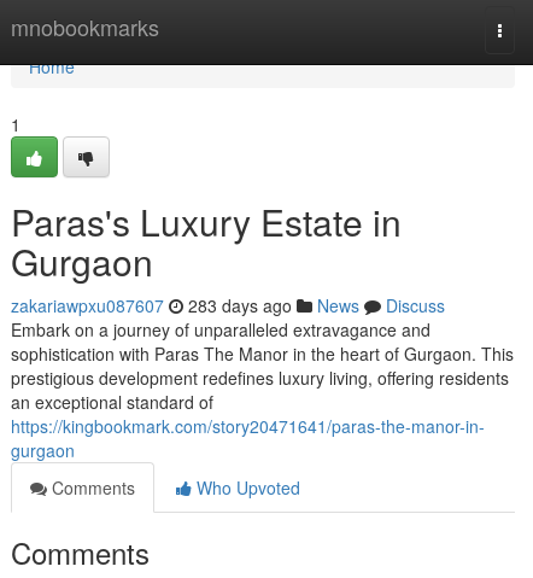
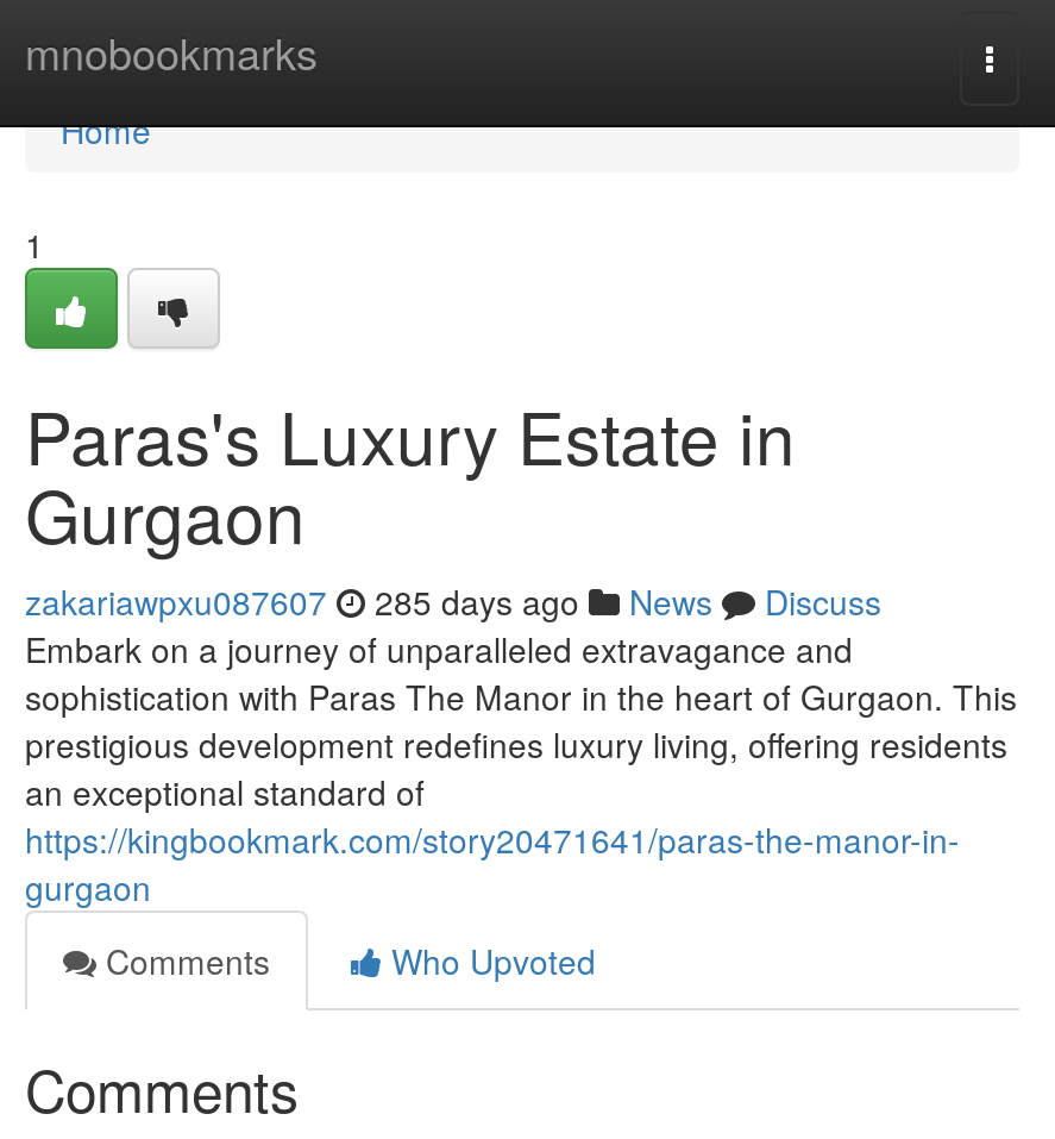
[11,293,445,317] zakariawpxu087607 283 days ago News Discuss -> [25,577,881,625] zakariawpxu087607 285 days ago News Discuss

